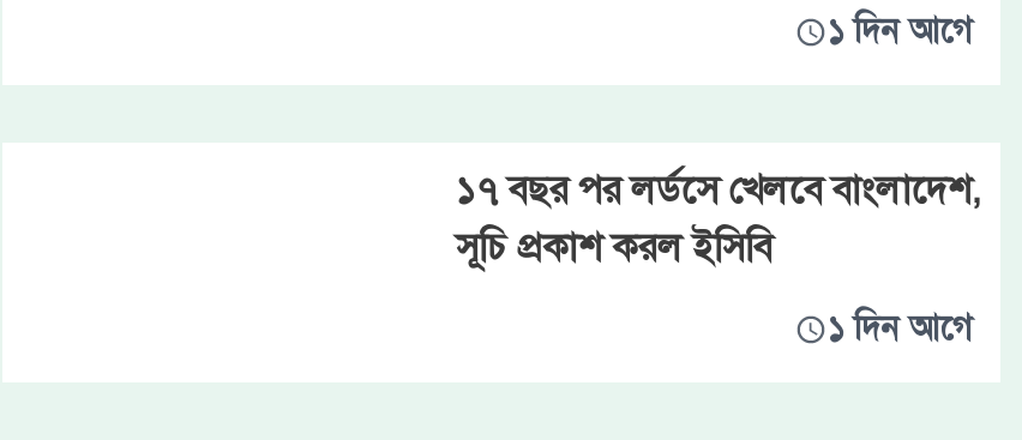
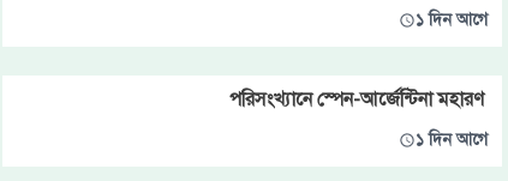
[455,167,981,272] ১৭ বছর পর লর্ডসে খেলবে বাংলাদেশ, | সূচি প্রকাশ করল ইসিবি -> [229,88,484,111] পরিসংখ্যানে স্পেন-আর্জেন্টিনা মহারণ

